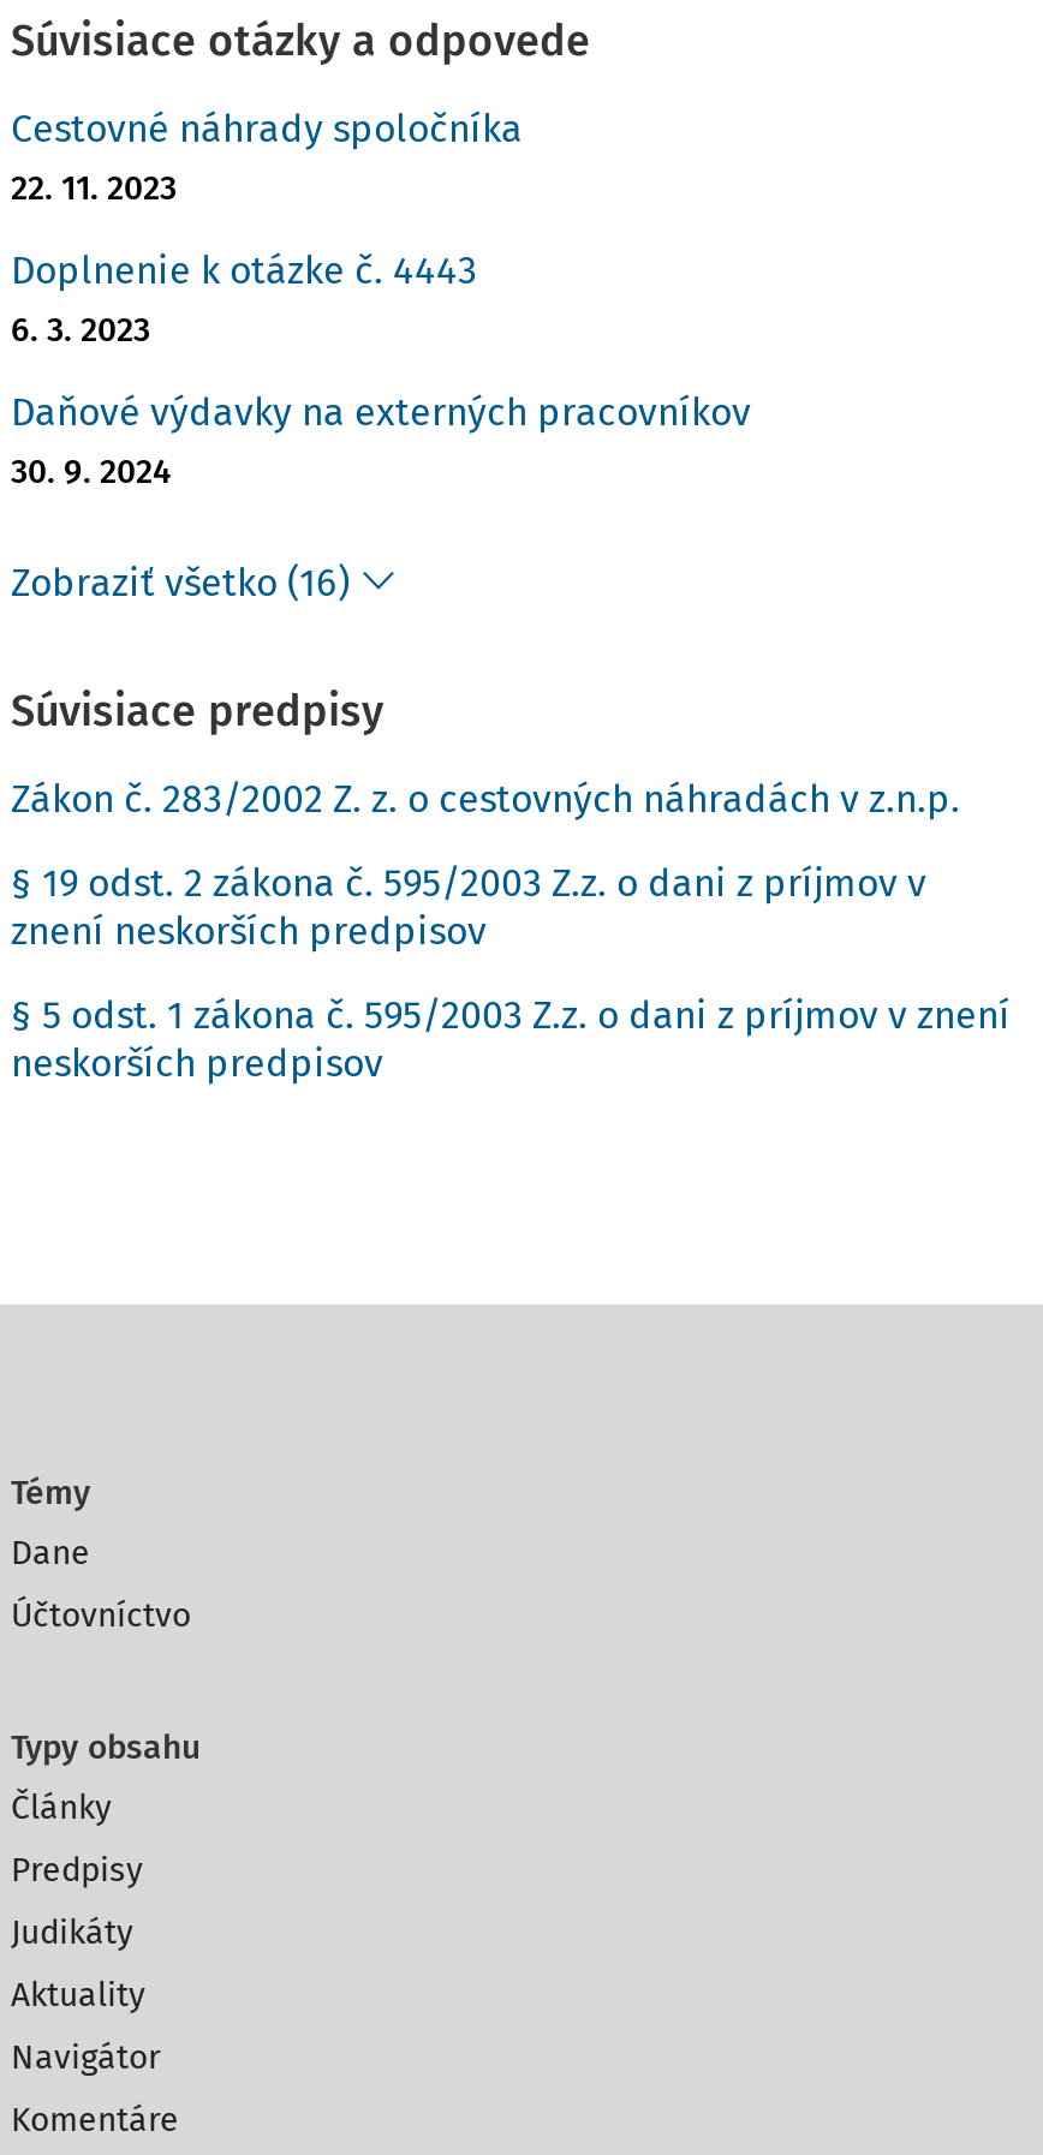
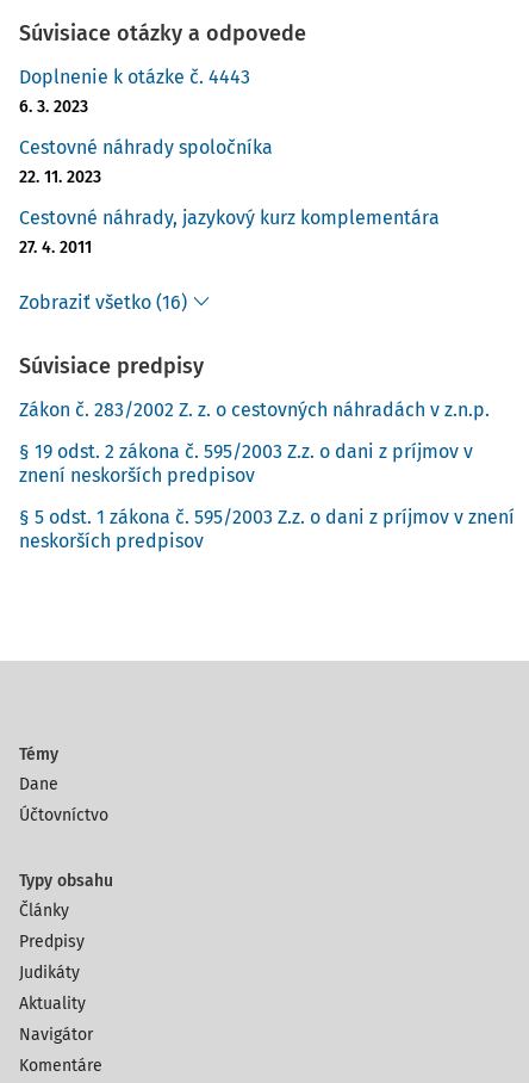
moved [11,106,523,209] -> [19,136,273,187]: Cestovné náhrady spoločníka | 22. 11. 2023
moved [11,247,477,351] -> [19,66,250,117]: Doplnenie k otázke č. 4443 | 6. 3. 2023
[11,389,751,493] Daňové výdavky na externých pracovníkov | 30. 9. 2024 -> [19,206,440,258] Cestovné náhrady, jazykový kurz komplementára | 27. 4. 2011

